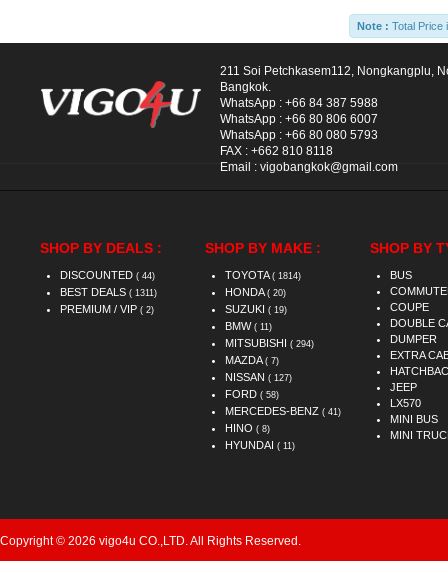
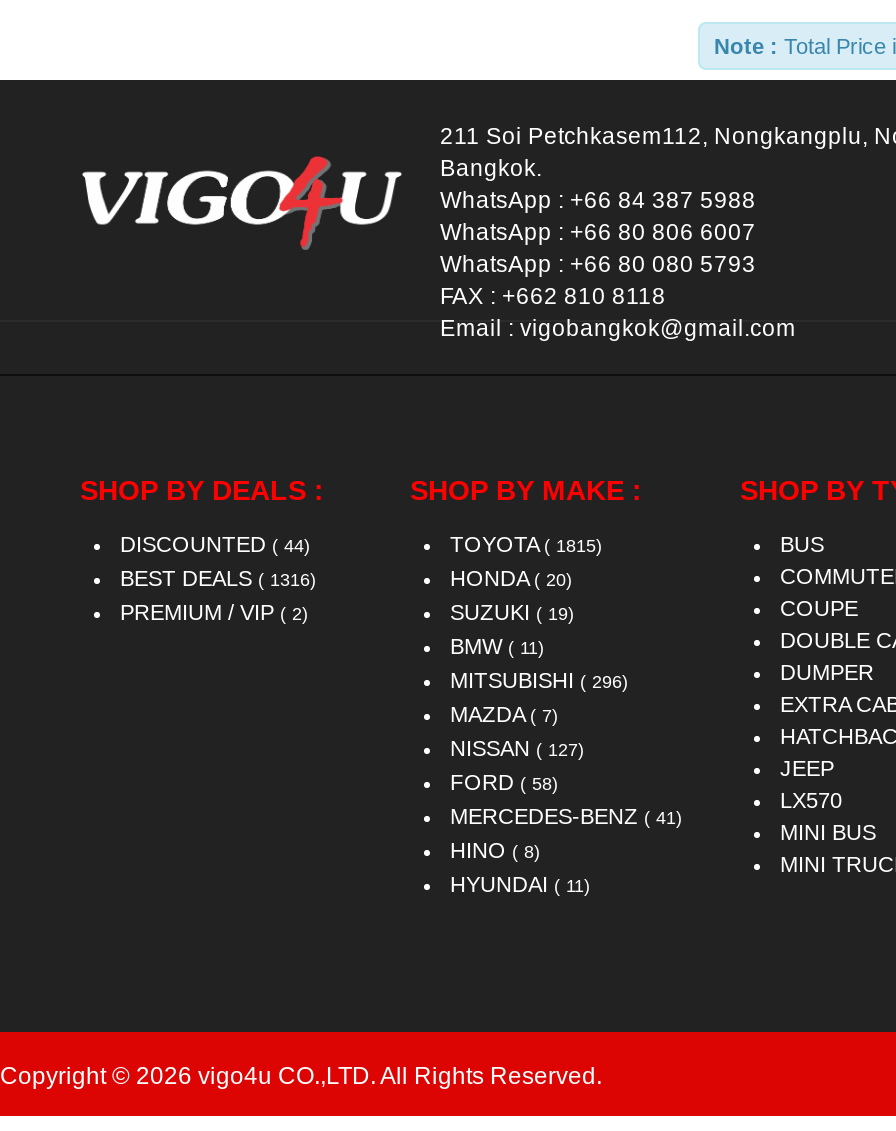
[225,269,301,281] TOYOTA ( 1814) -> [450,532,602,556] TOYOTA ( 1815)
[60,286,157,298] BEST DEALS ( 1311) -> [120,566,316,590] BEST DEALS ( 1316)
[225,337,314,349] MITSUBISHI ( 294) -> [450,668,628,692] MITSUBISHI ( 296)

